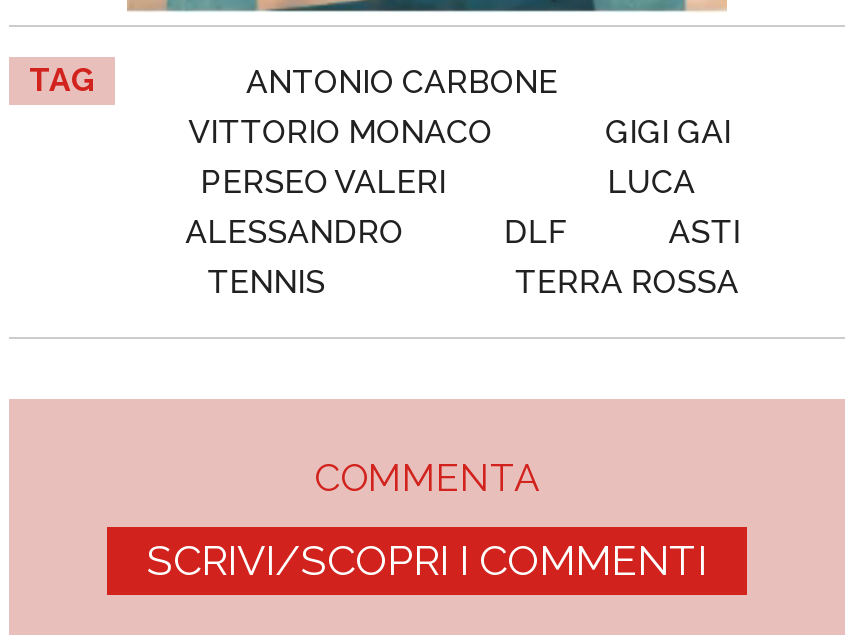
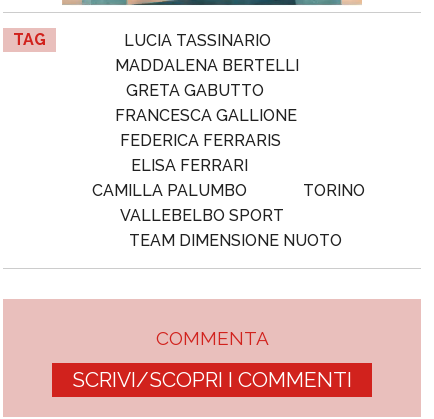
[185,63,740,301] ANTONIO CARBONE | VITTORIO MONACO | GIGI GAI | PERSEO VALERI | LUCA | ALESSANDRO | DLF | ASTI | TENNIS | TERRA ROSSA -> [92,31,365,250] LUCIA TASSINARIO | MADDALENA BERTELLI | GRETA GABUTTO | FRANCESCA GALLIONE | FEDERICA FERRARIS | ELISA FERRARI | CAMILLA PALUMBO | TORINO | VALLEBELBO SPORT | TEAM DIMENSIONE NUOTO

